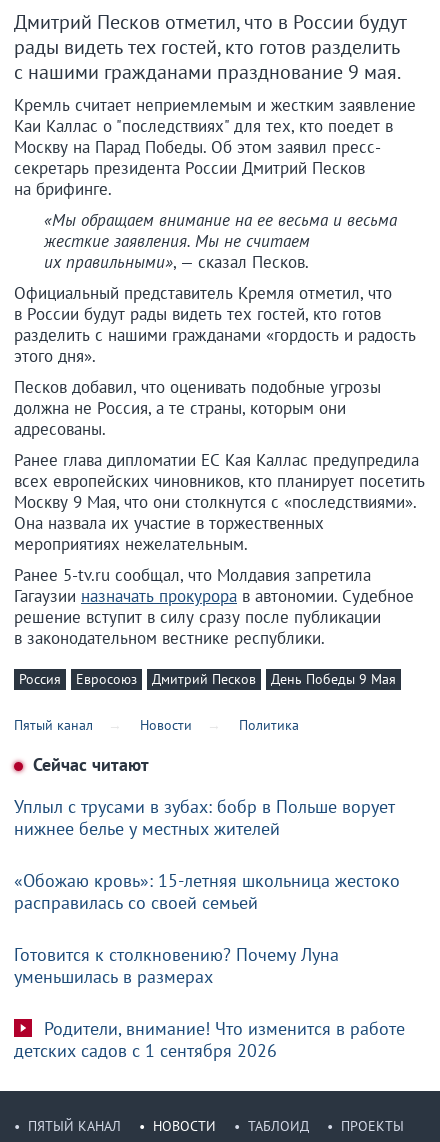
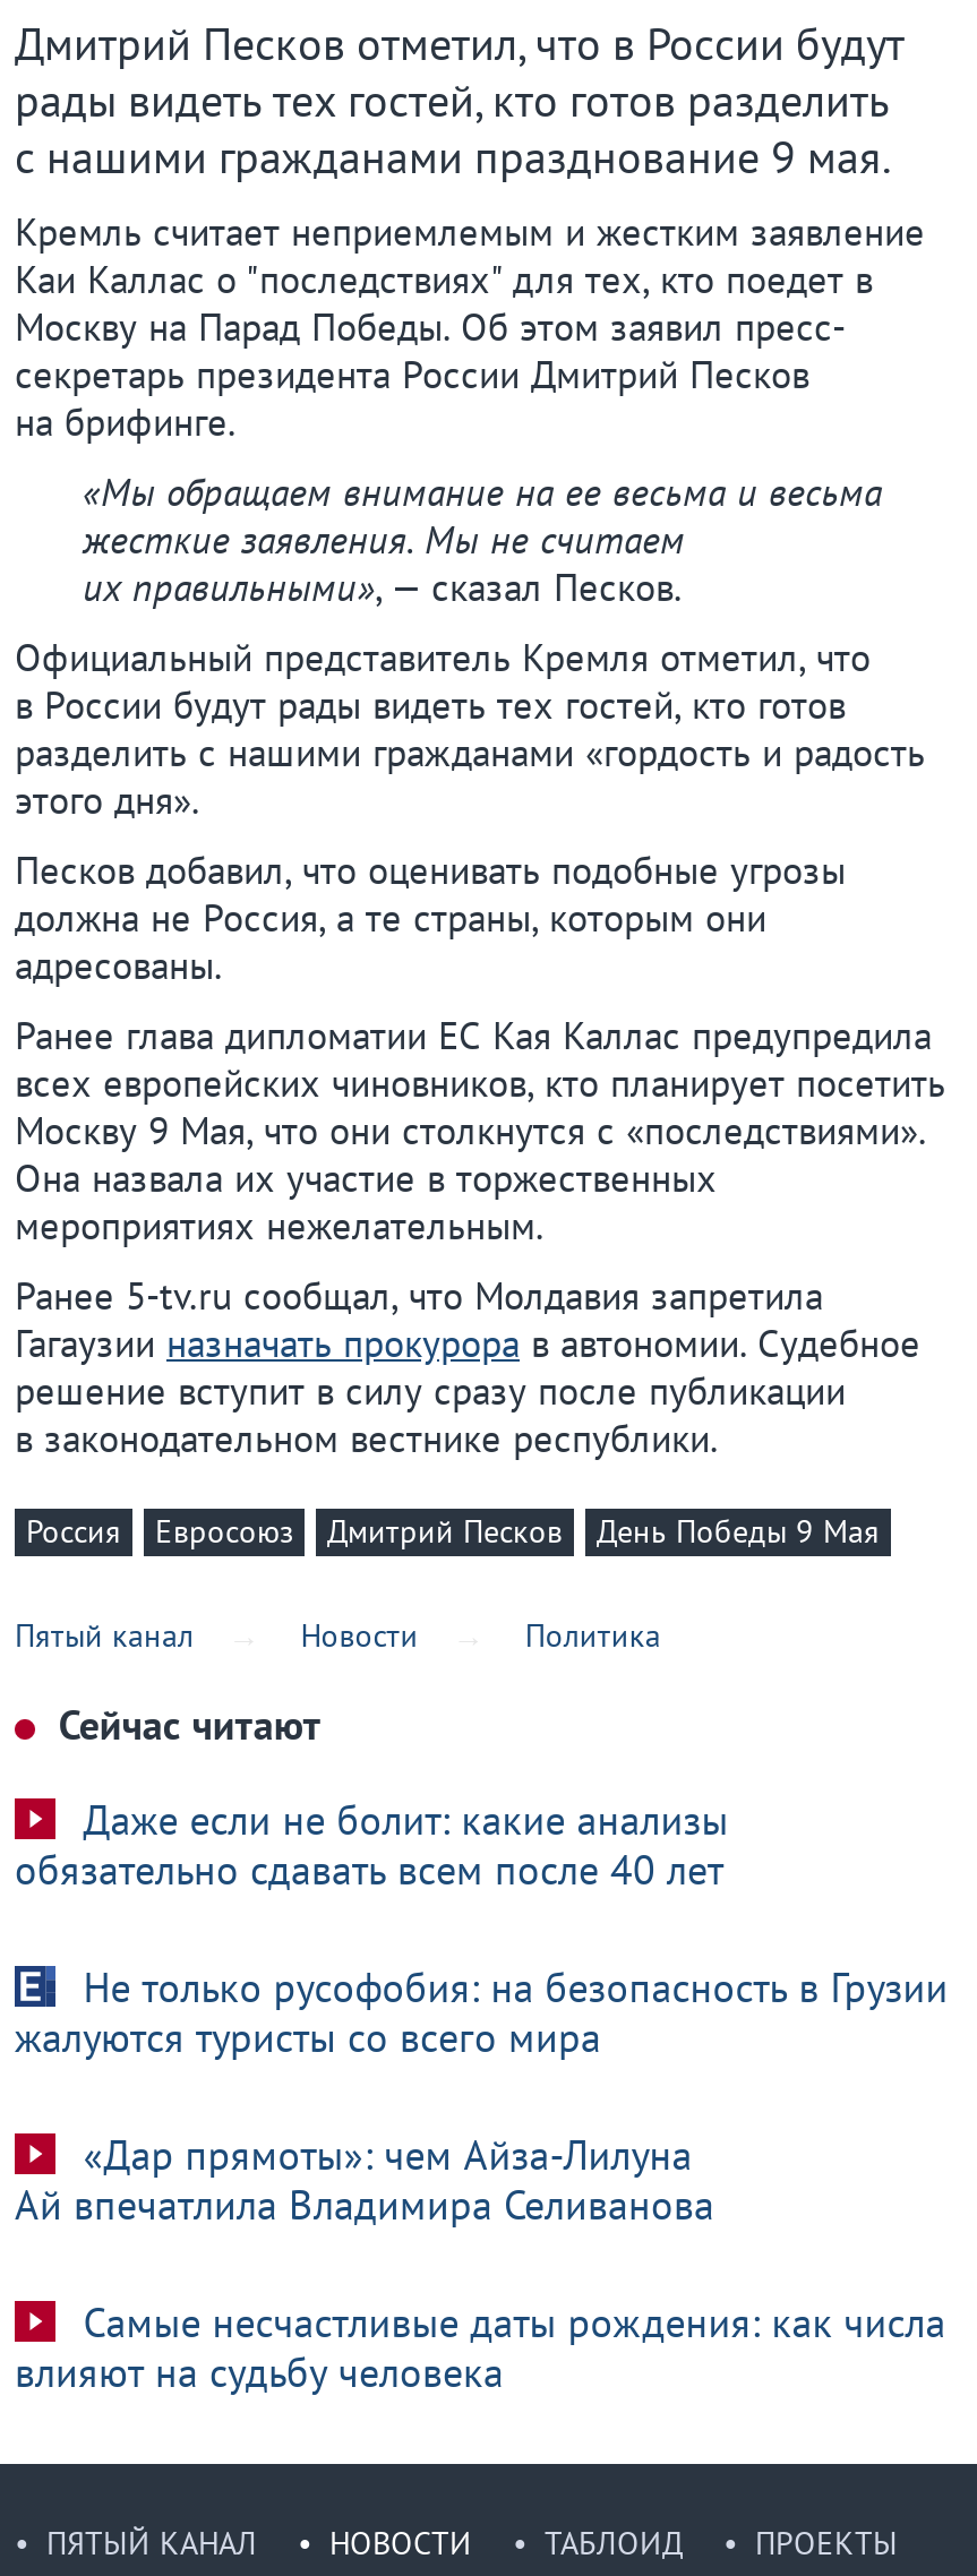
[14,795,395,840] Уплыл с трусами в зубах: бобр в Польше ворует | нижнее белье у местных жителей -> [15,1795,728,1897] Даже если не болит: какие анализы | обязательно сдавать всем после 40 лет
[14,869,400,914] «Обожаю кровь»: 15-летняя школьница жестоко | расправилась со своей семьей -> [15,1963,948,2064] Не только русофобия: на безопасность в Грузии | жалуются туристы со всего мира
[14,943,339,988] Готовится к столкновению? Почему Луна | уменьшилась в размерах -> [15,2130,714,2232] «Дар прямоты»: чем Айза-Лилуна | Ай впечатлила Владимира Селиванова
[14,1017,405,1062] Родители, внимание! Что изменится в работе | детских садов с 1 сентября 2026 -> [15,2298,946,2399] Самые несчастливые даты рождения: как числа | влияют на судьбу человека

